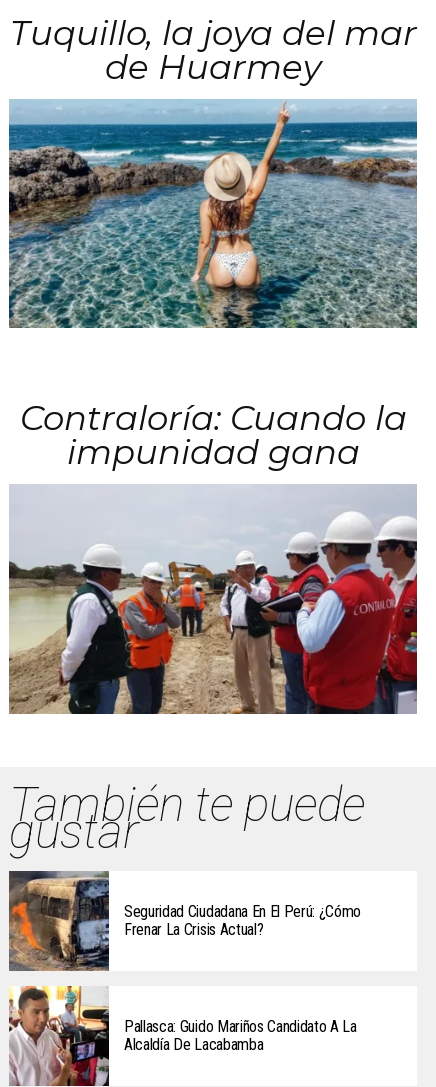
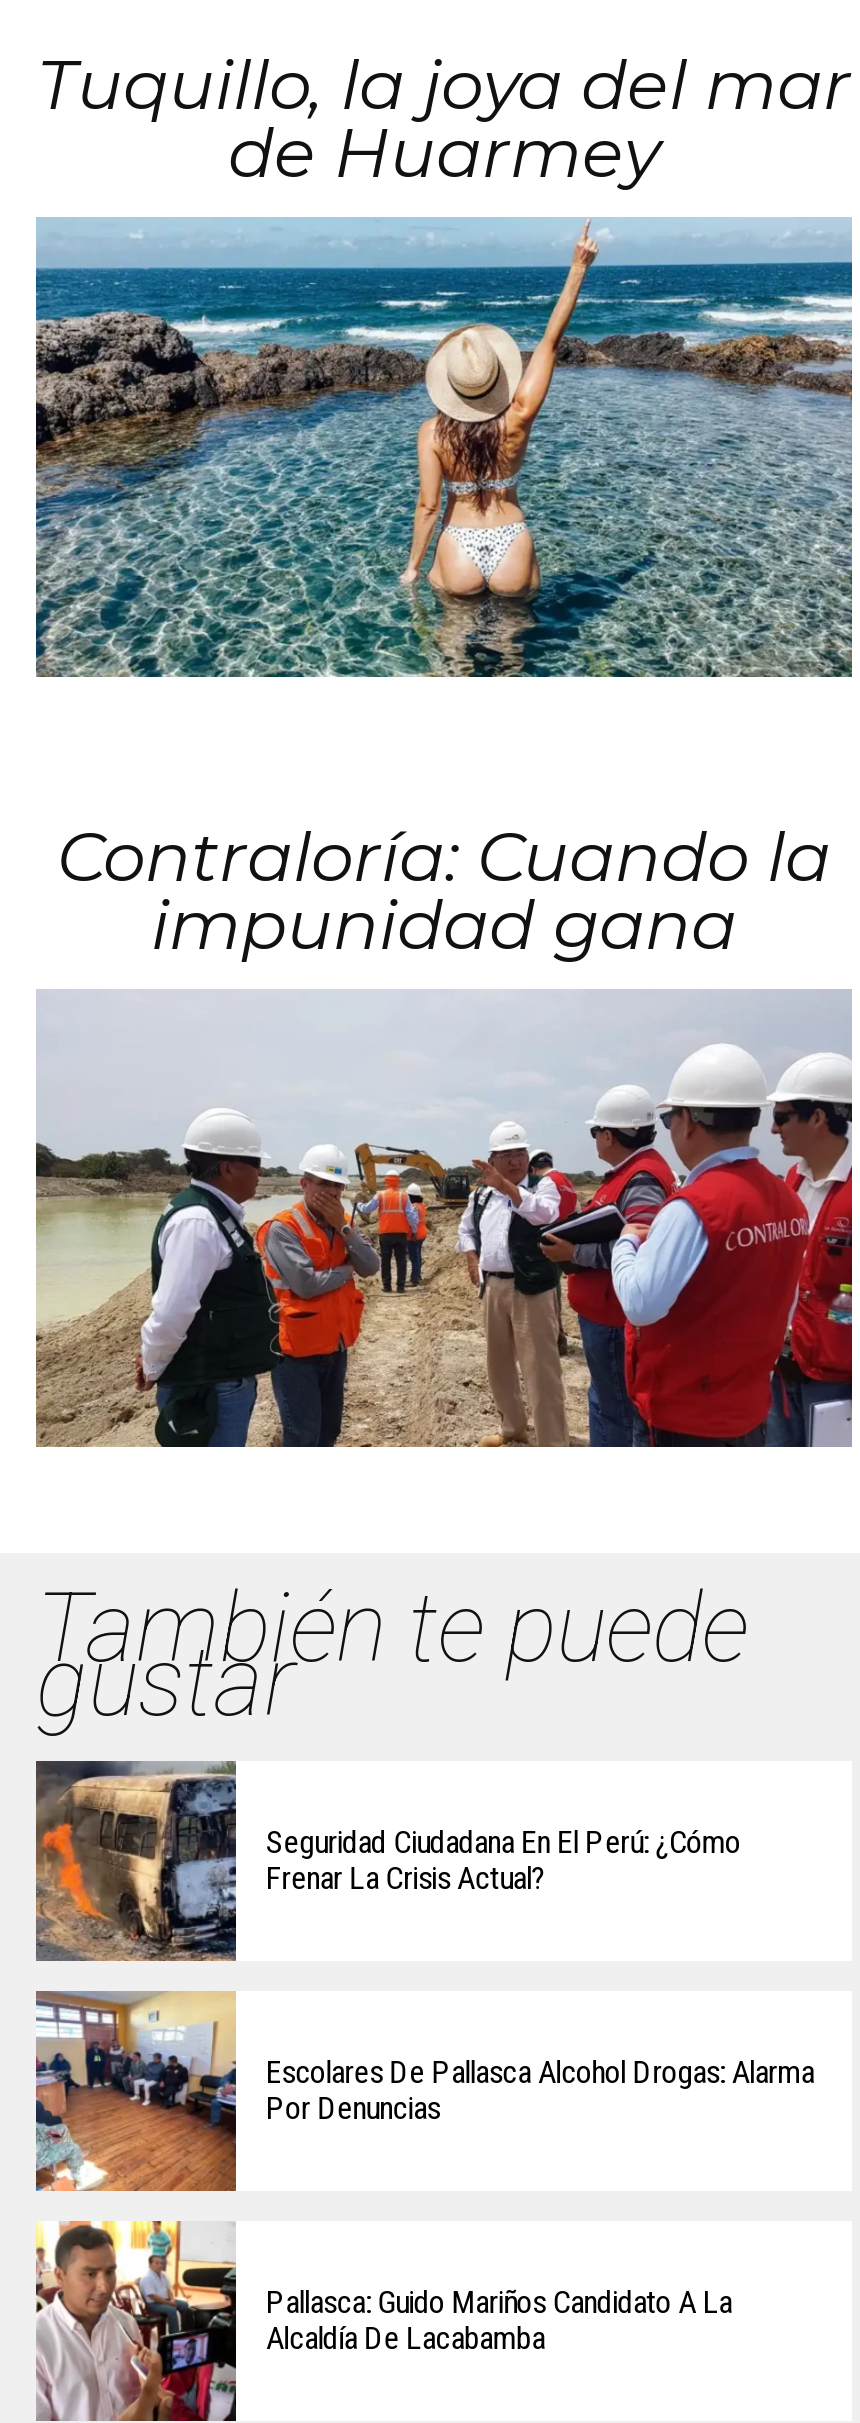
none -> [36,1990,814,2192] [image] | Escolares De Pallasca Alcohol Drogas: Alarma | Por Denuncias

